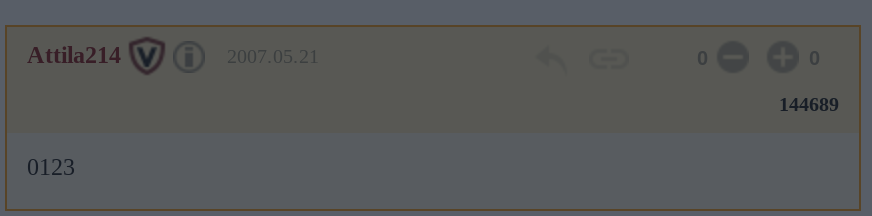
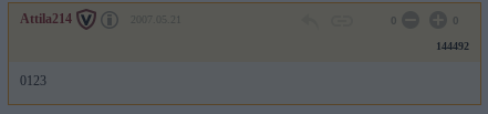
[779,93,839,115] 144689 -> [436,40,469,52] 144492

